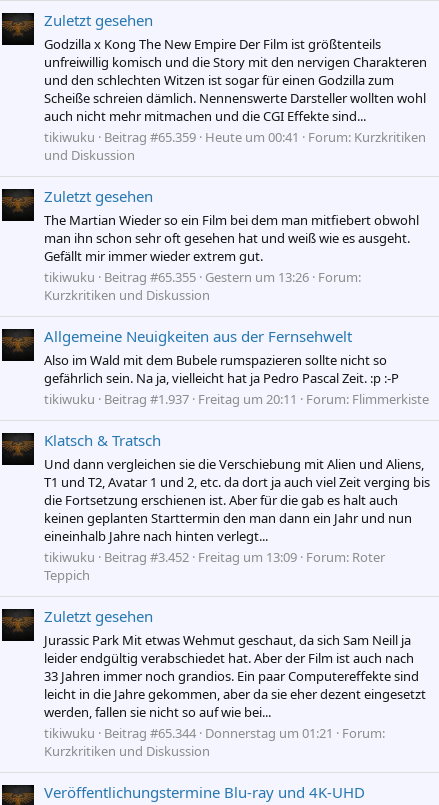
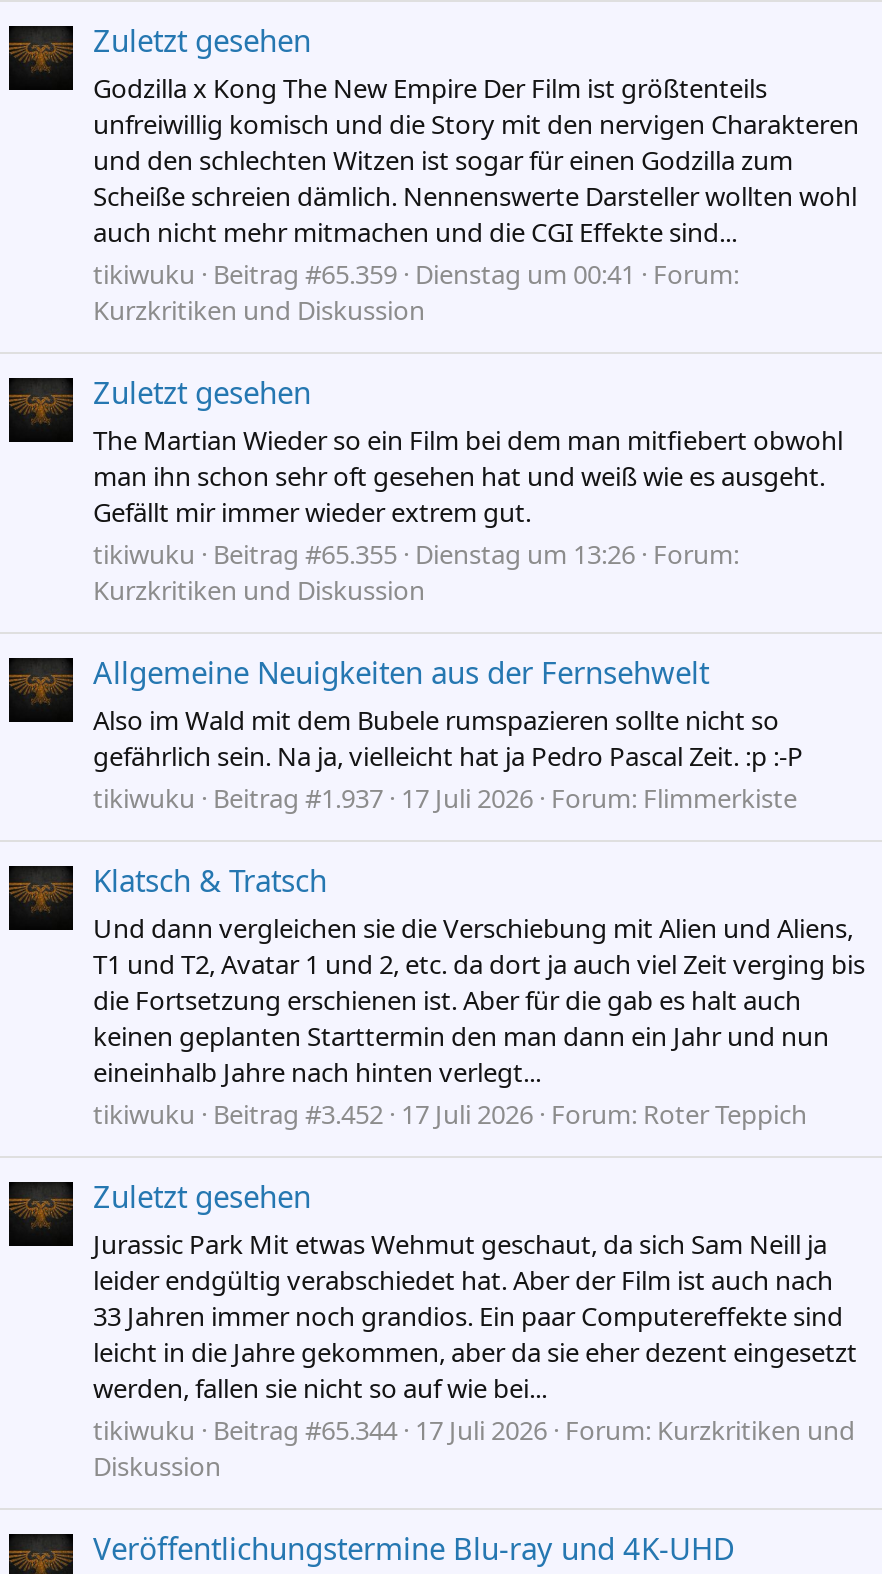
[44,128,426,164] tikiwuku Beitrag #65.359 Heute um 00:41 Forum: Kurzkritiken | und Diskussion -> [93,256,739,328] tikiwuku Beitrag #65.359 Dienstag um 00:41 Forum: | Kurzkritiken und Diskussion
[44,268,361,286] tikiwuku Beitrag #65.355 Gestern um 13:26 Forum: -> [93,536,739,572] tikiwuku Beitrag #65.355 Dienstag um 13:26 Forum:
[44,390,429,408] tikiwuku Beitrag #1.937 Freitag um 20:11 Forum: Flimmerkiste -> [93,780,797,816] tikiwuku Beitrag #1.937 17 Juli 2026 Forum: Flimmerkiste
[44,548,385,584] tikiwuku Beitrag #3.452 Freitag um 13:09 Forum: Roter | Teppich -> [93,1096,807,1132] tikiwuku Beitrag #3.452 17 Juli 2026 Forum: Roter Teppich
[44,724,385,760] tikiwuku Beitrag #65.344 Donnerstag um 01:21 Forum: | Kurzkritiken und Diskussion -> [93,1412,855,1484] tikiwuku Beitrag #65.344 17 Juli 2026 Forum: Kurzkritiken und | Diskussion

